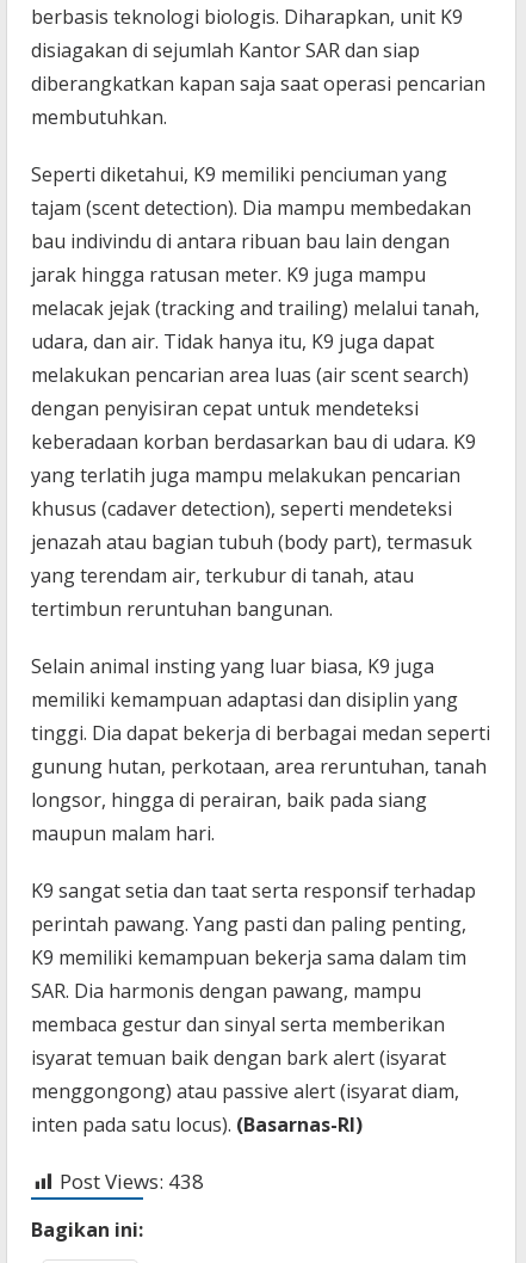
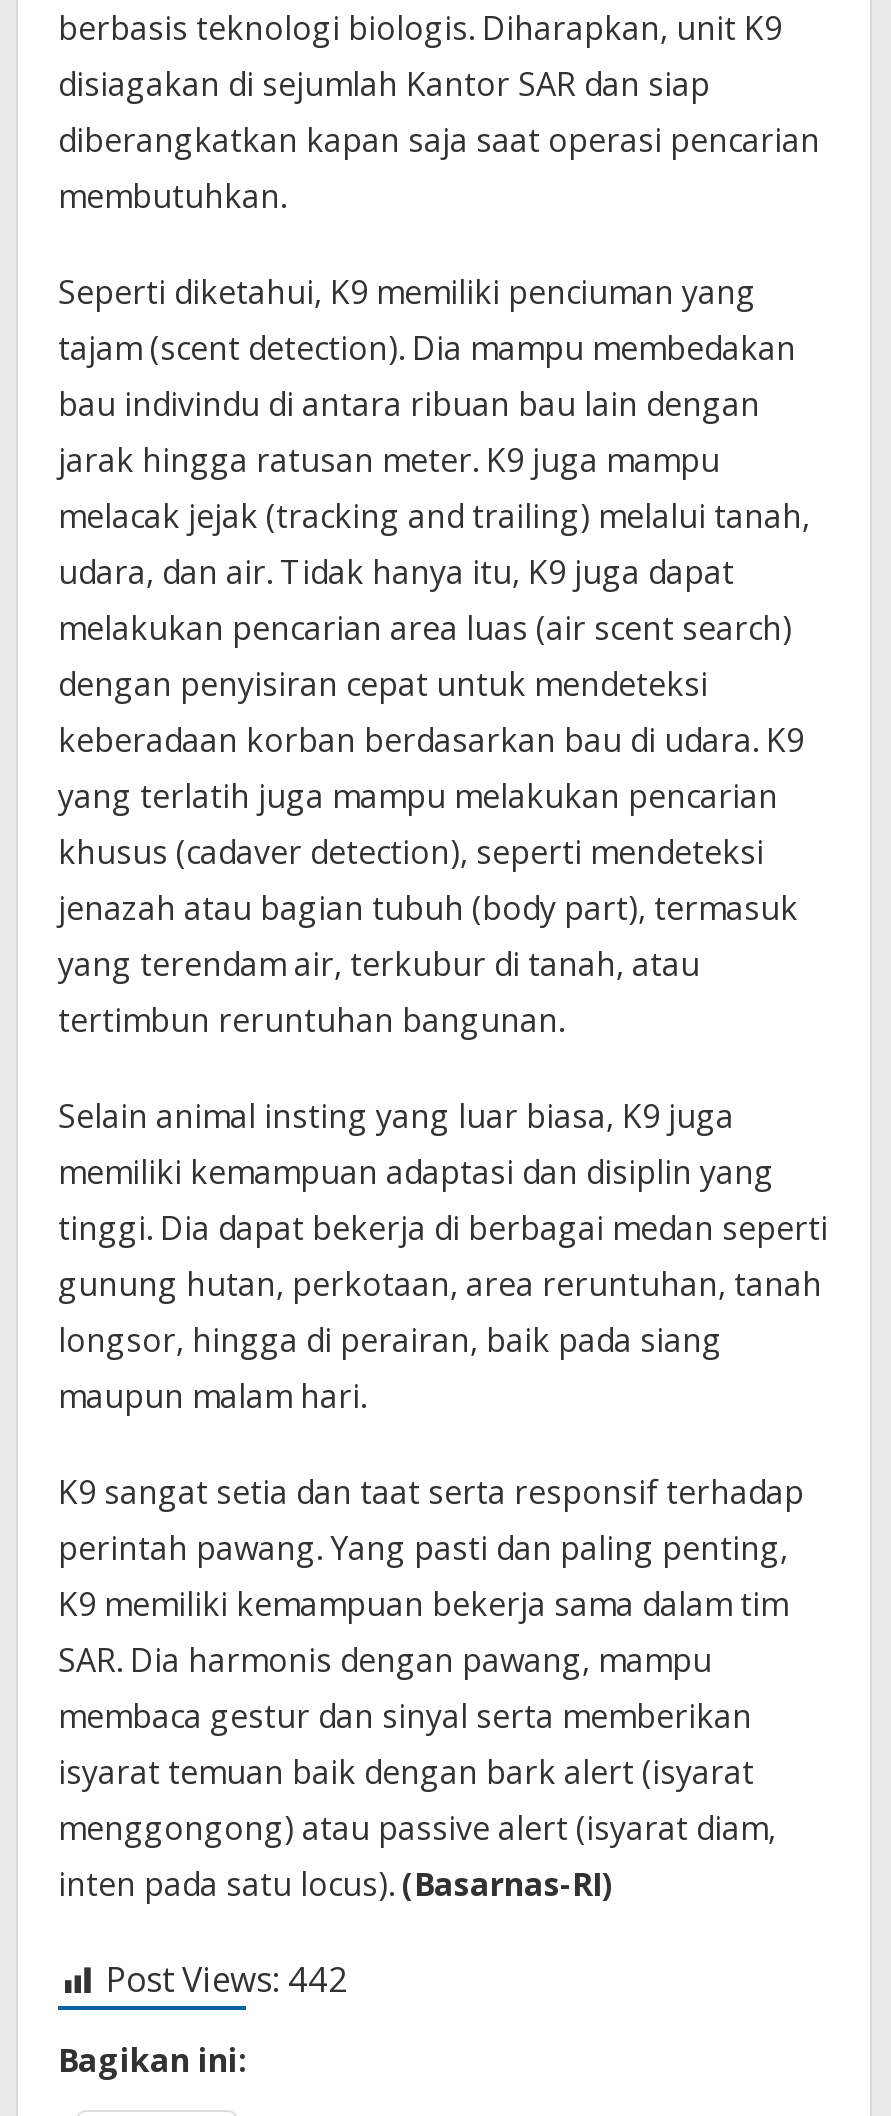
[60,1168,204,1195] Post Views: 438 -> [106,1956,348,2002] Post Views: 442

